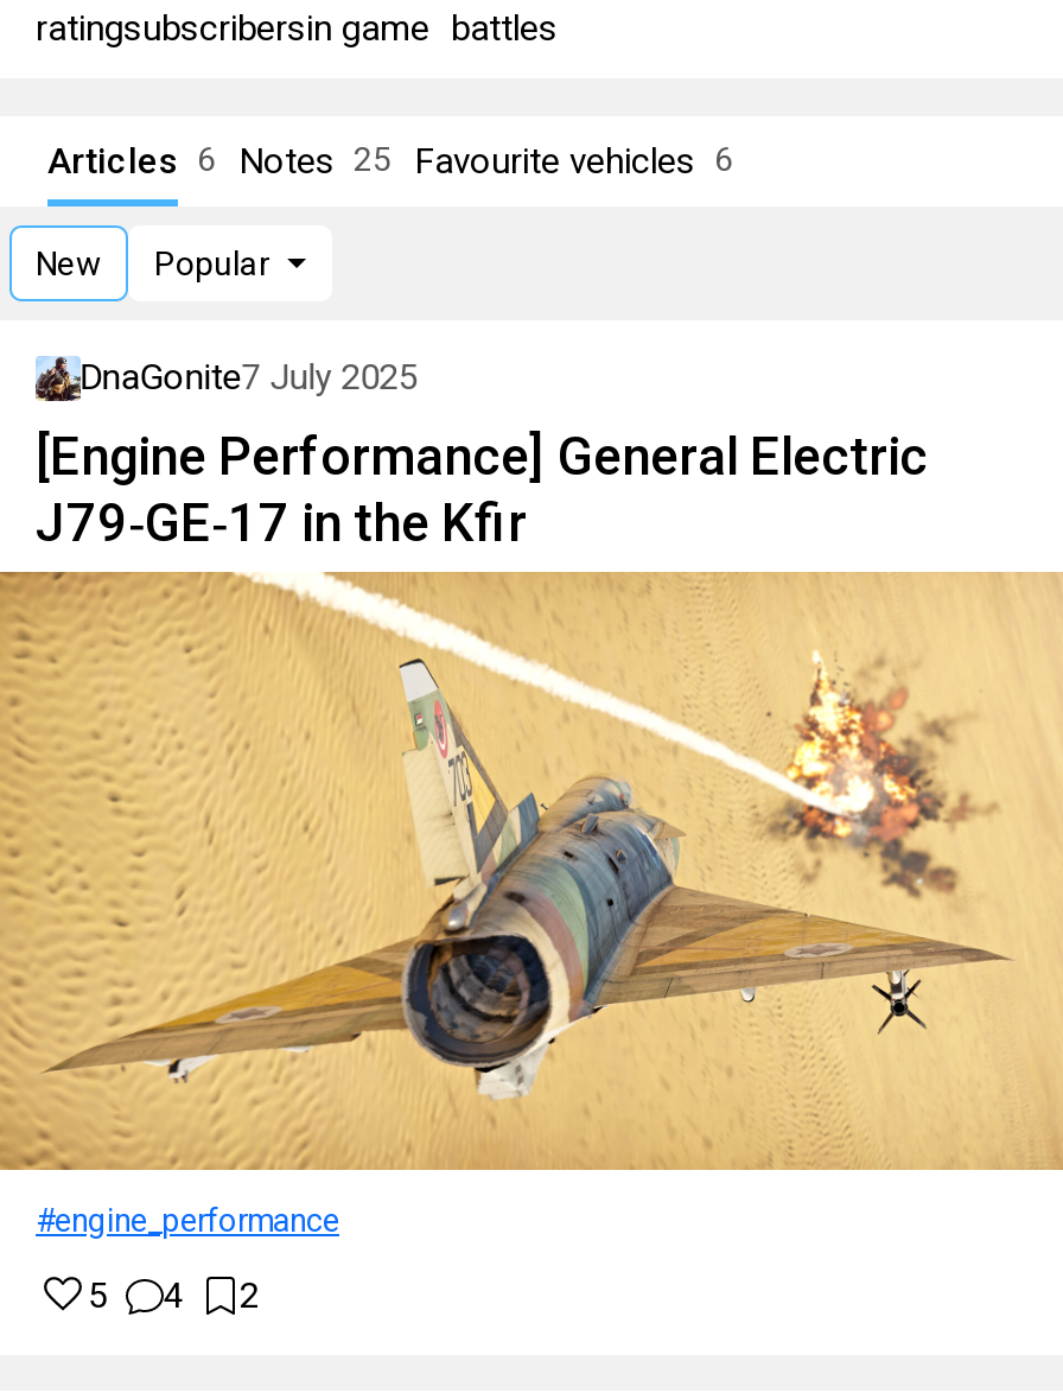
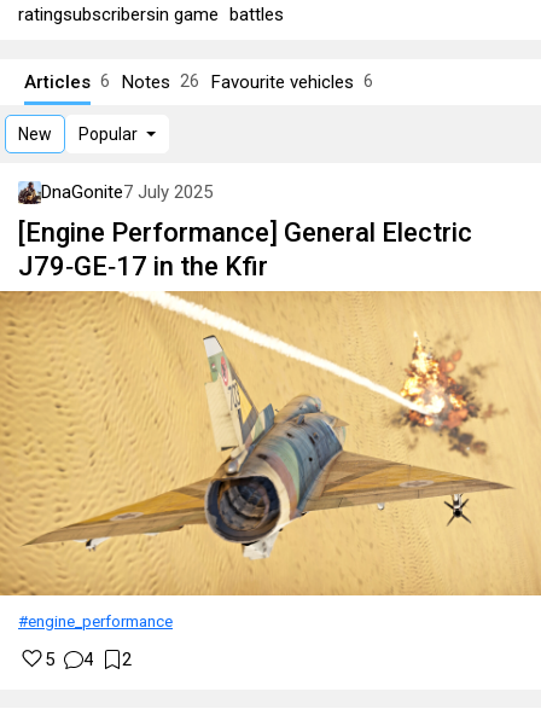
[47,140,733,182] Articles 6 Notes 25 Favourite vehicles 6 -> [24,71,373,93] Articles 6 Notes 26 Favourite vehicles 6

